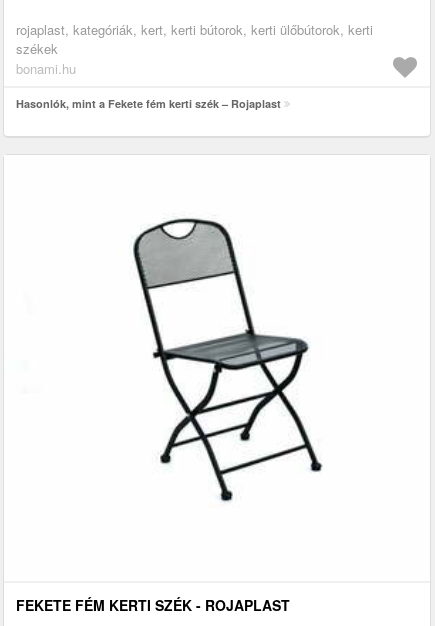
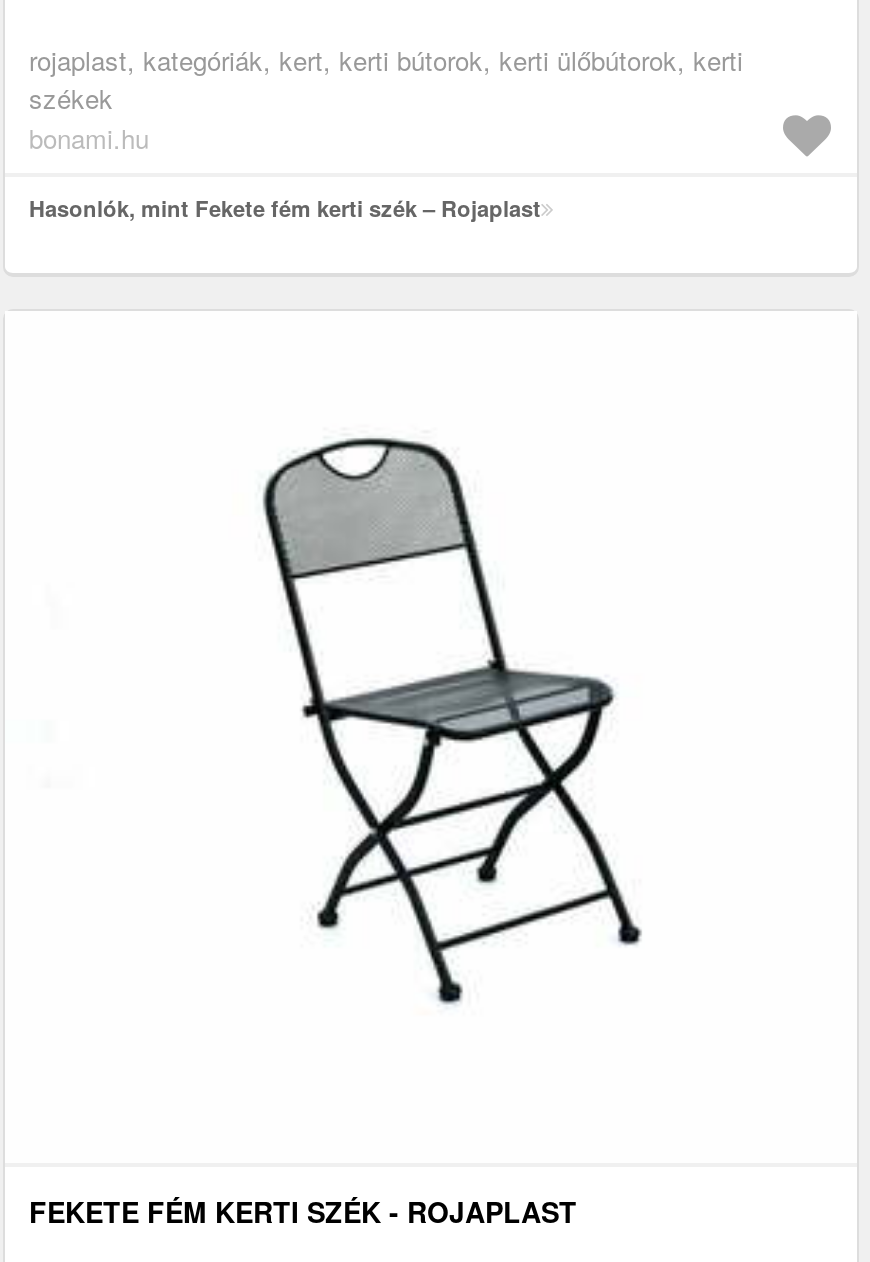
[16,96,281,111] Hasonlók, mint a Fekete fém kerti szék – Rojaplast -> [29,193,541,223] Hasonlók, mint Fekete fém kerti szék – Rojaplast

